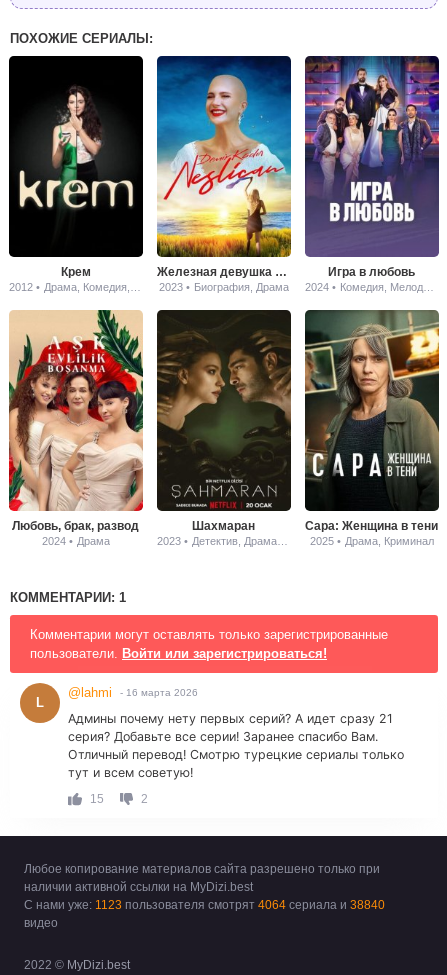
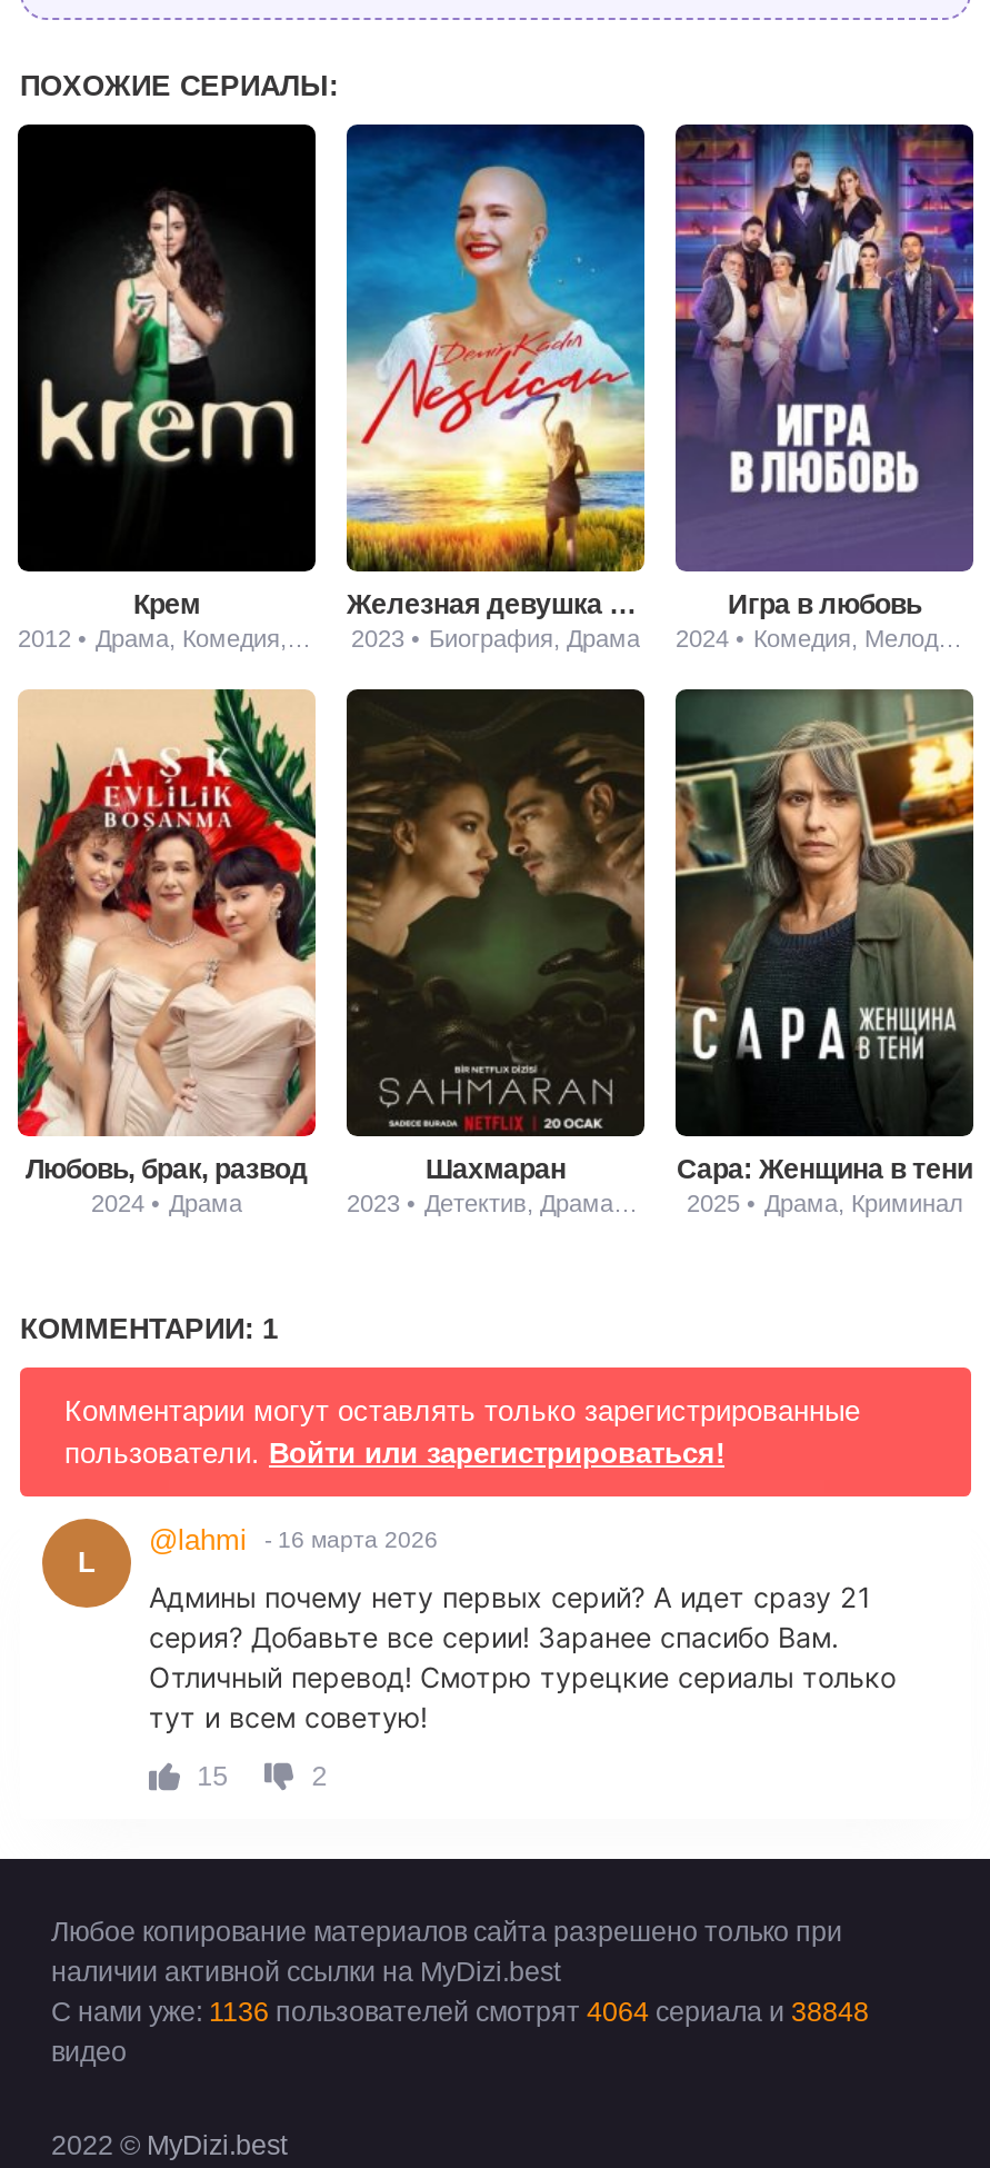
[24,898,385,912] С нами уже: 1123 пользователя смотрят 4064 сериала и 38840 -> [51,1996,869,2027] С нами уже: 1136 пользователей смотрят 4064 сериала и 38848

